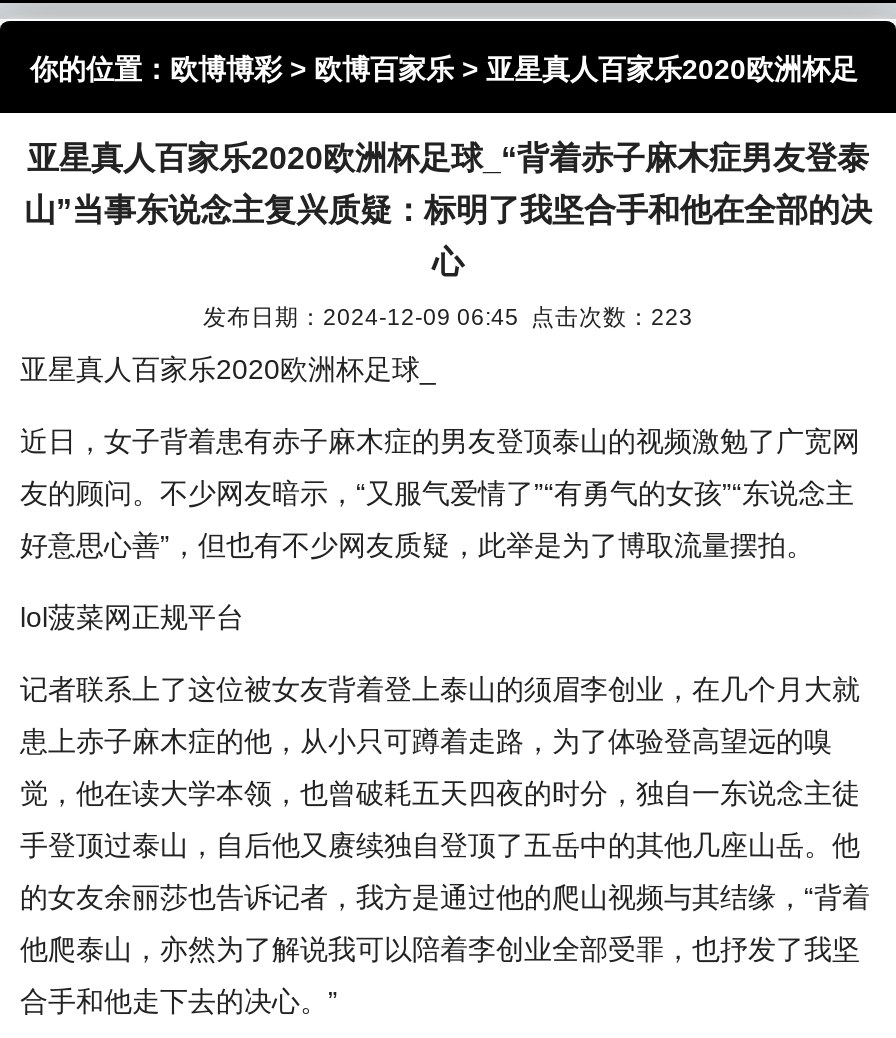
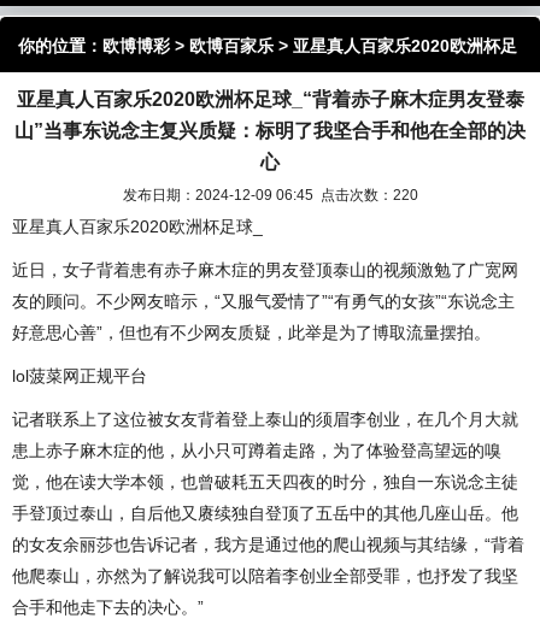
[203,303,693,329] 发布日期：2024-12-09 06:45 点击次数：223 -> [122,187,418,202] 发布日期：2024-12-09 06:45 点击次数：220

